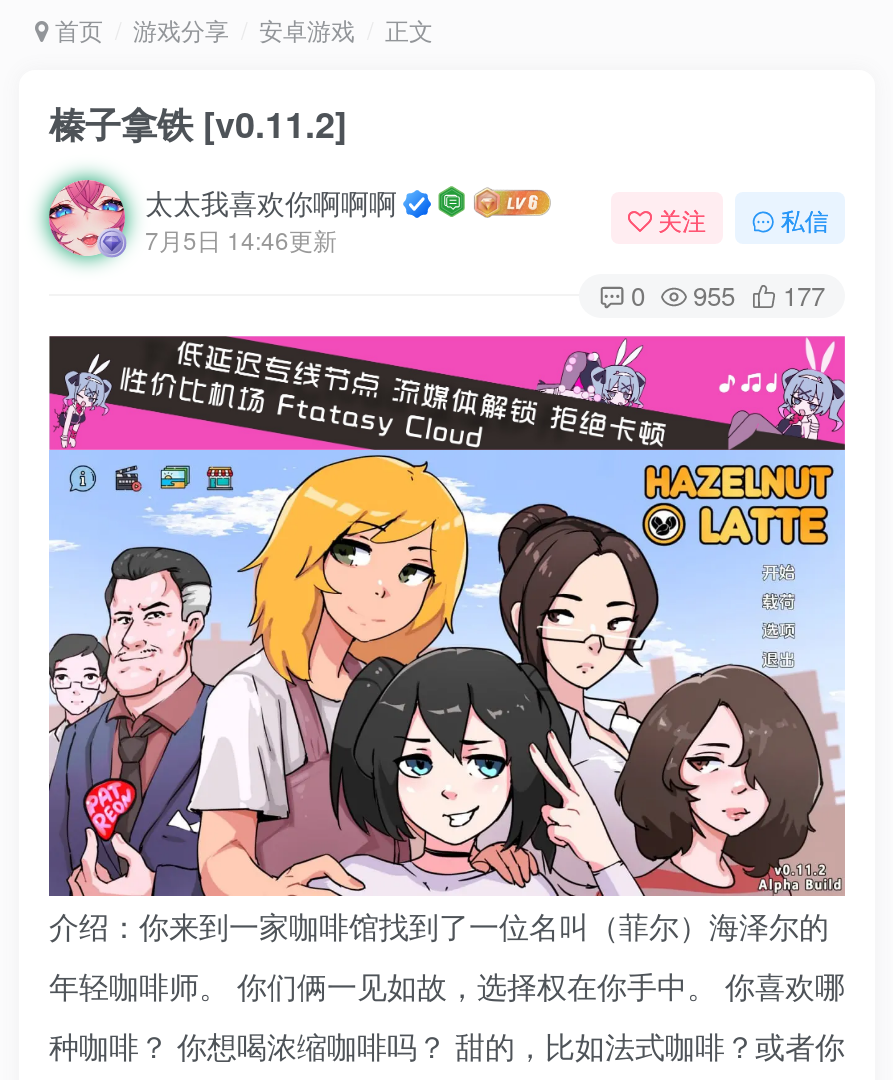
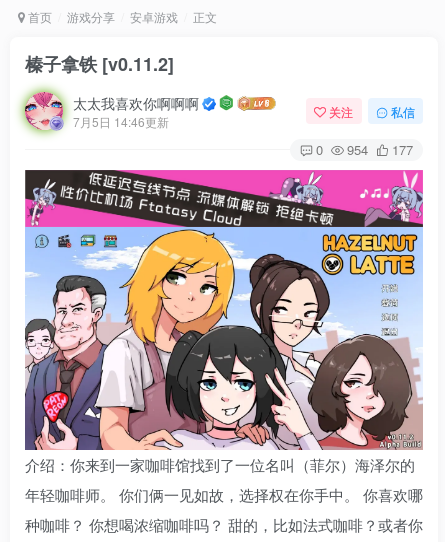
[631,277,825,315] 0 955 177 -> [316,140,413,159] 0 954 177

